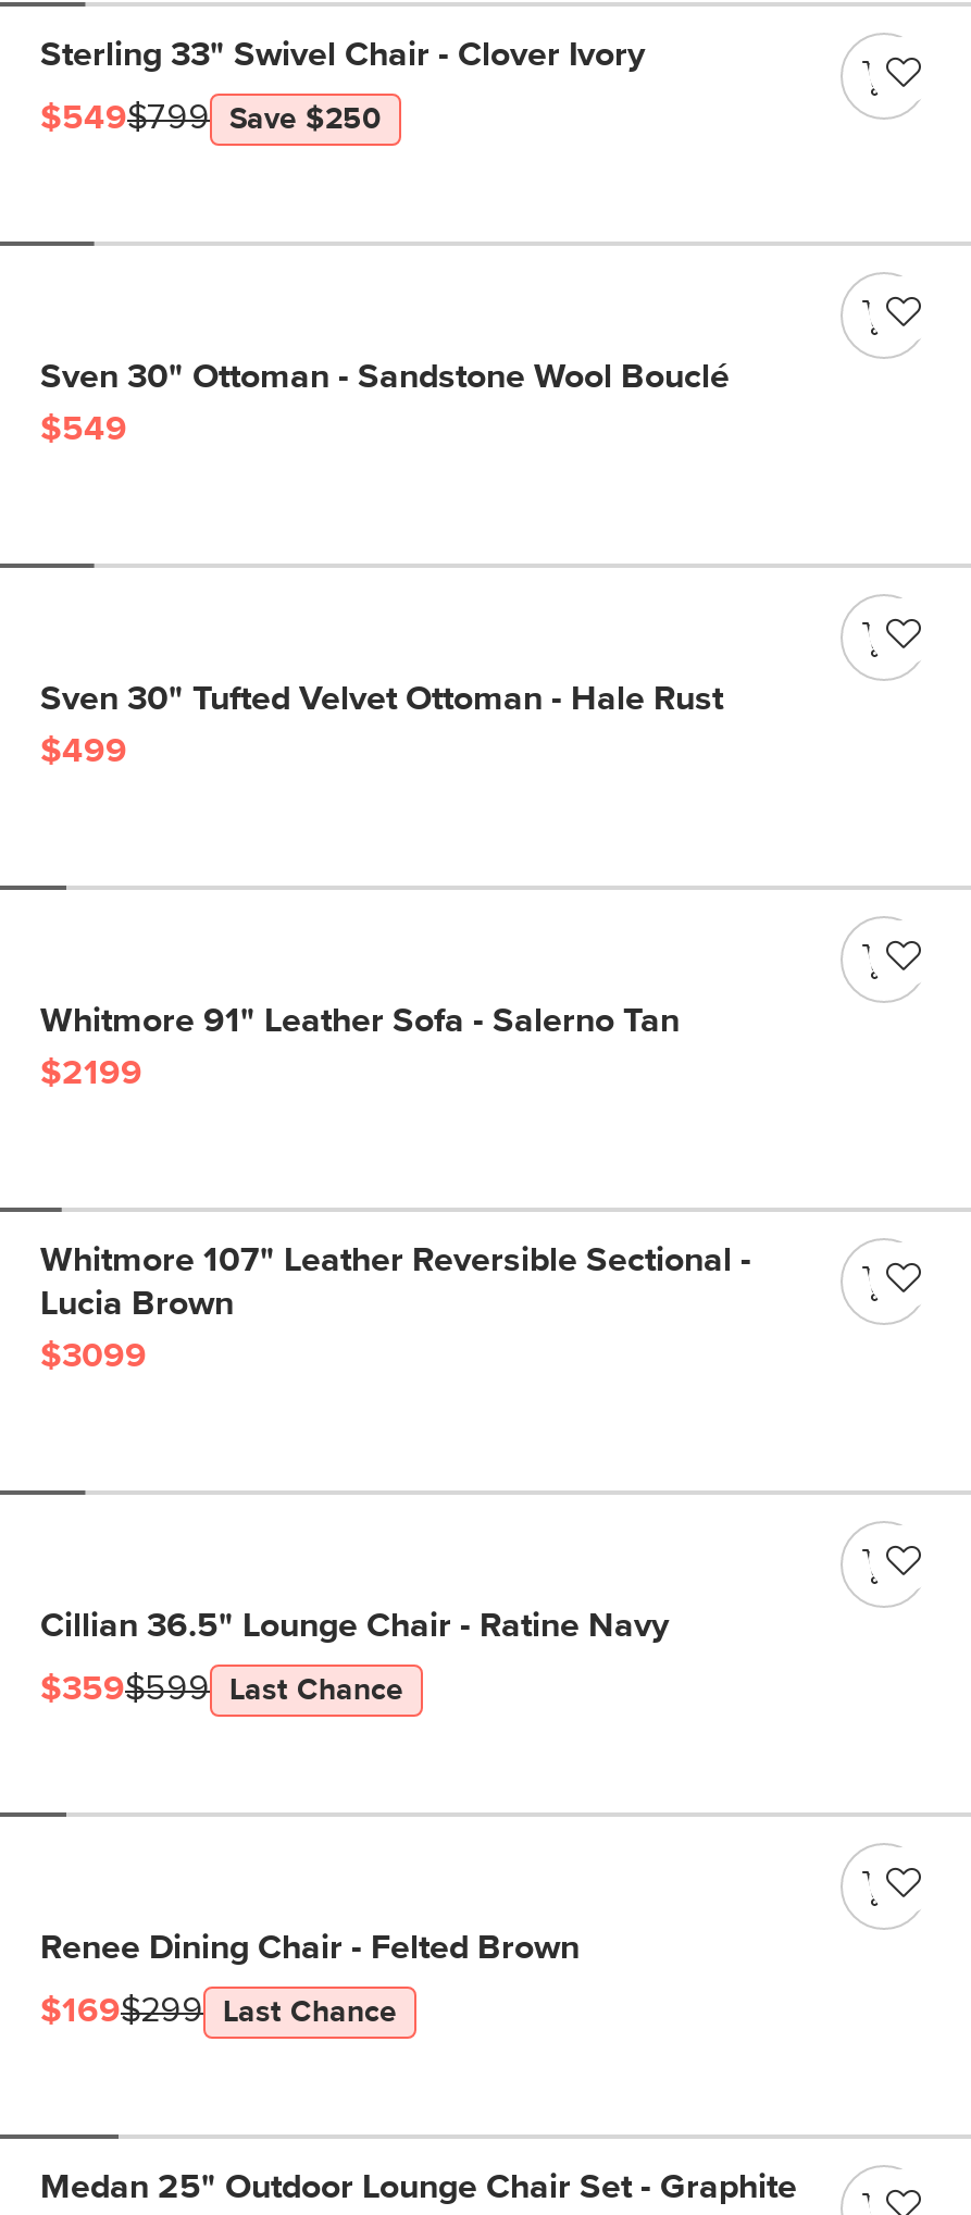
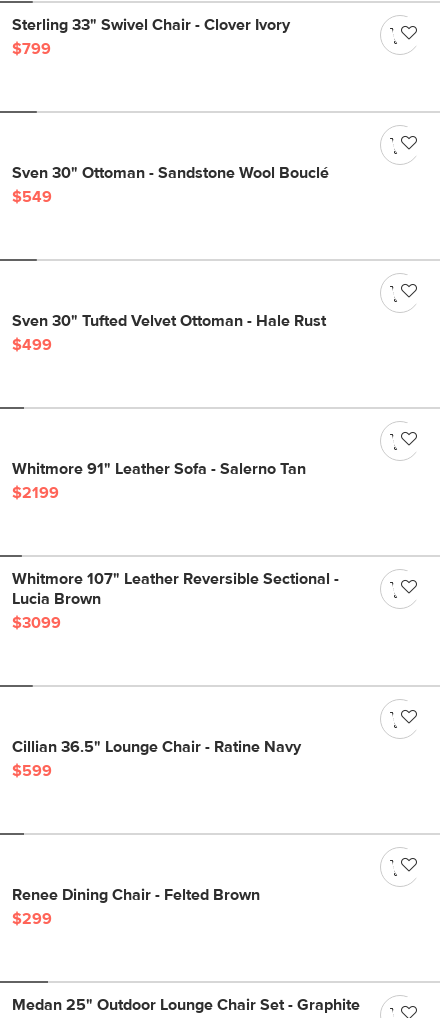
[40,100,382,135] $549$799 | Save $250 -> [12,41,51,57] $799
[40,1671,403,1706] $359$599 | Last Chance -> [12,763,52,779] $599
[40,1993,397,2028] $169$299 | Last Chance -> [12,911,52,927] $299

